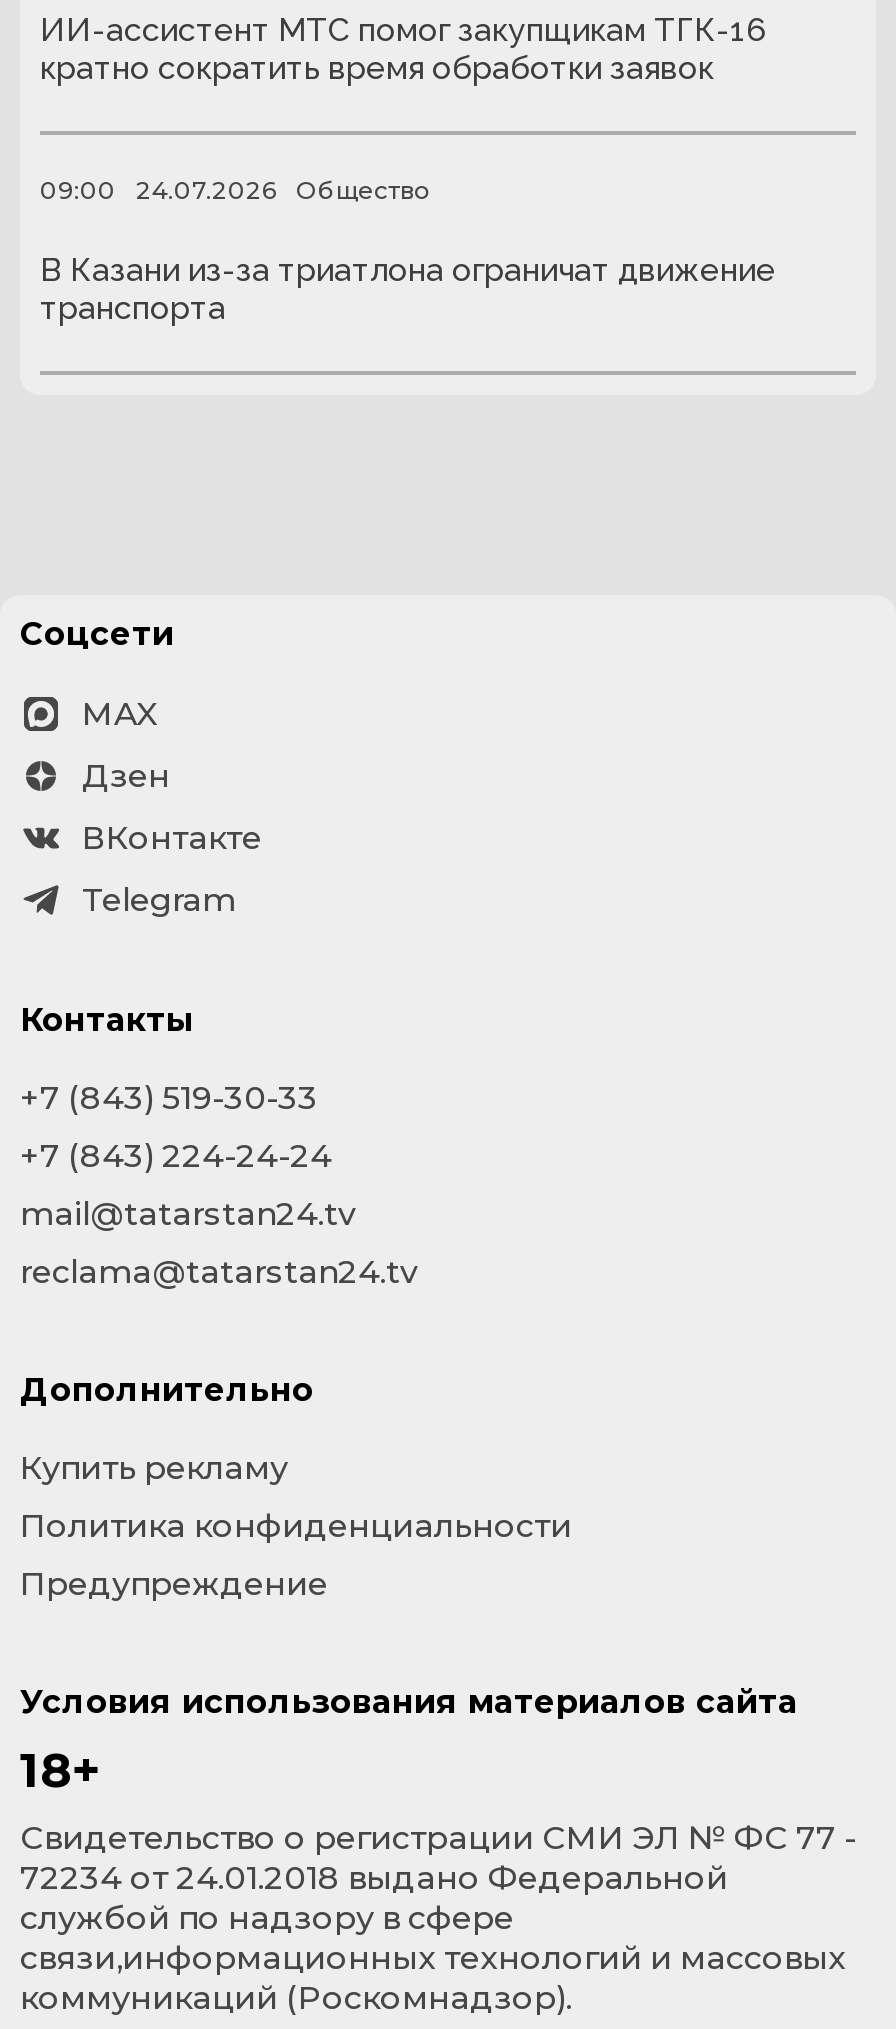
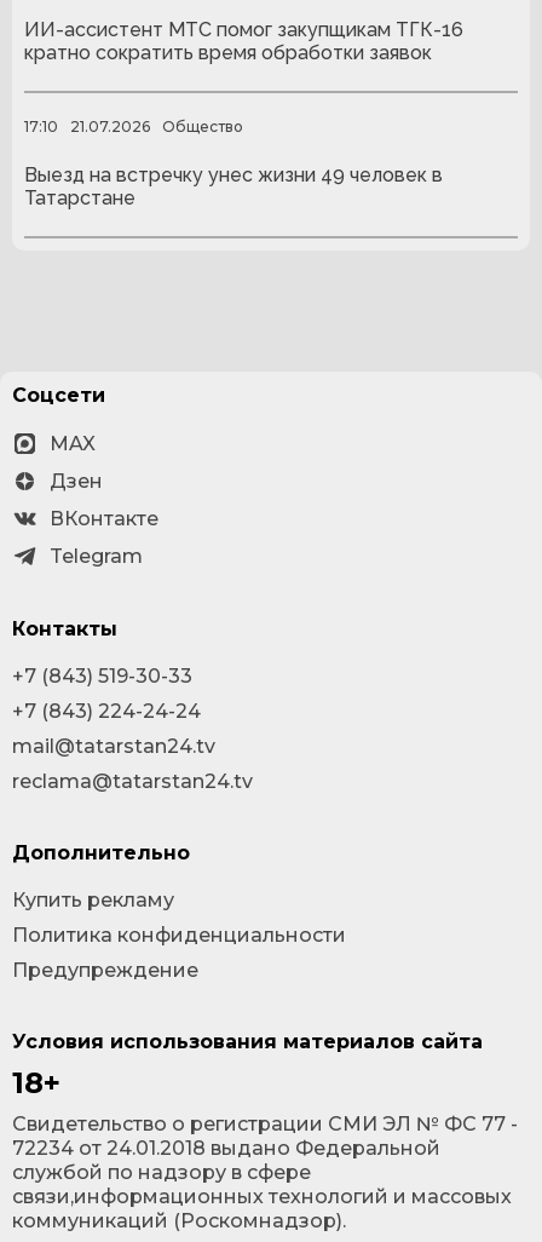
[40,176,116,206] 09:00 -> [24,118,58,136] 17:10
[136,176,276,206] 24.07.2026 -> [70,118,150,136] 21.07.2026
[40,251,776,327] В Казани из-за триатлона ограничат движение | транспорта -> [24,163,443,209] Выезд на встречку унес жизни 49 человек в | Татарстане

